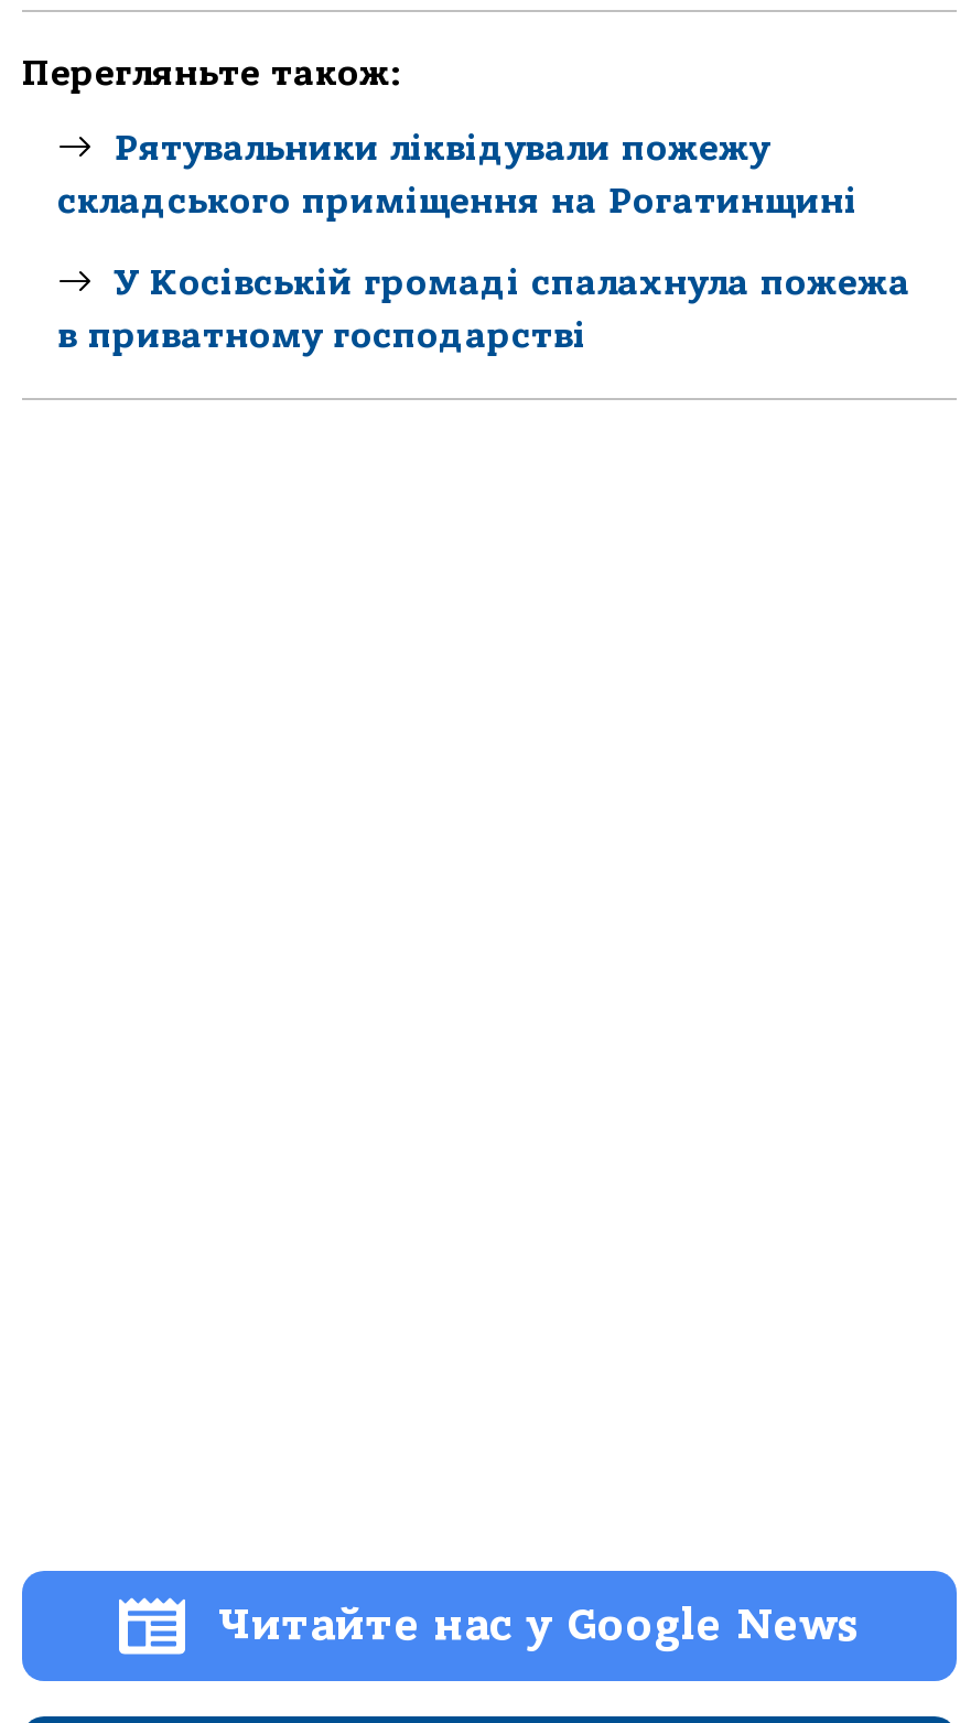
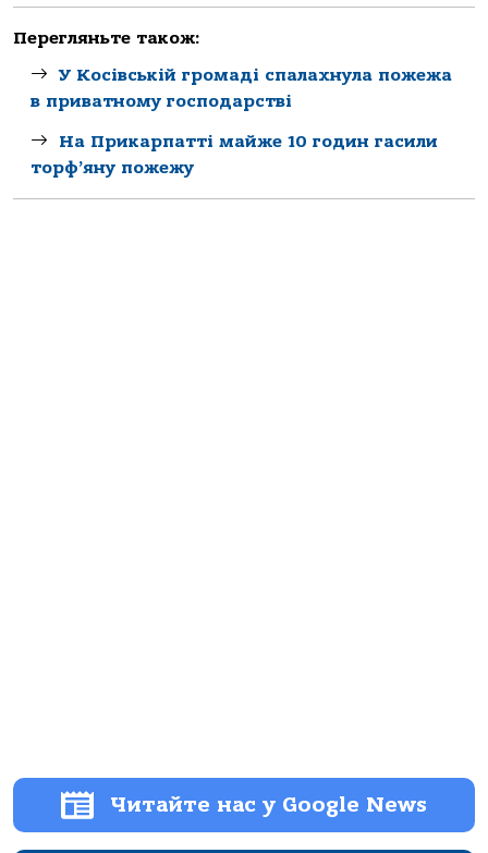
[57,129,857,221] Рятувальники ліквідували пожежу | складського приміщення на Рогатинщині -> none
moved [57,263,910,355] -> [30,65,452,111]: У Косівській громаді спалахнула пожежа | в приватному господарстві
none -> [30,131,438,177] На Прикарпатті майже 10 годин гасили | торф’яну пожежу

